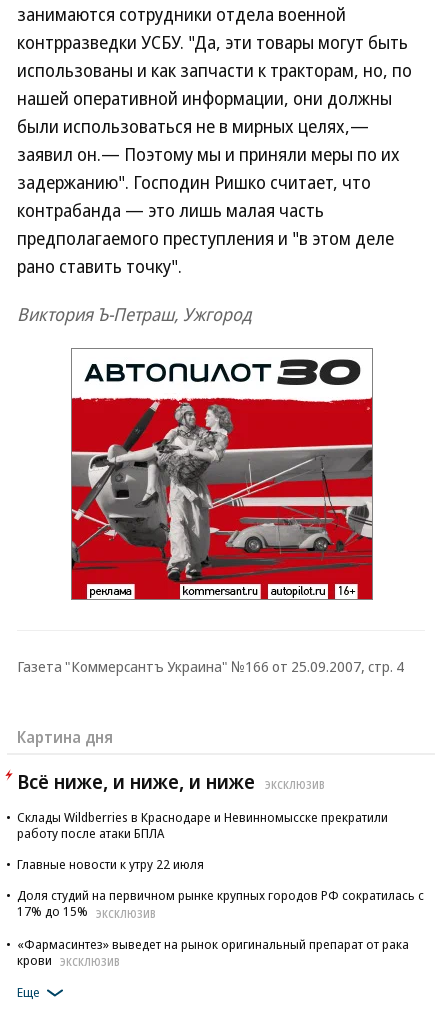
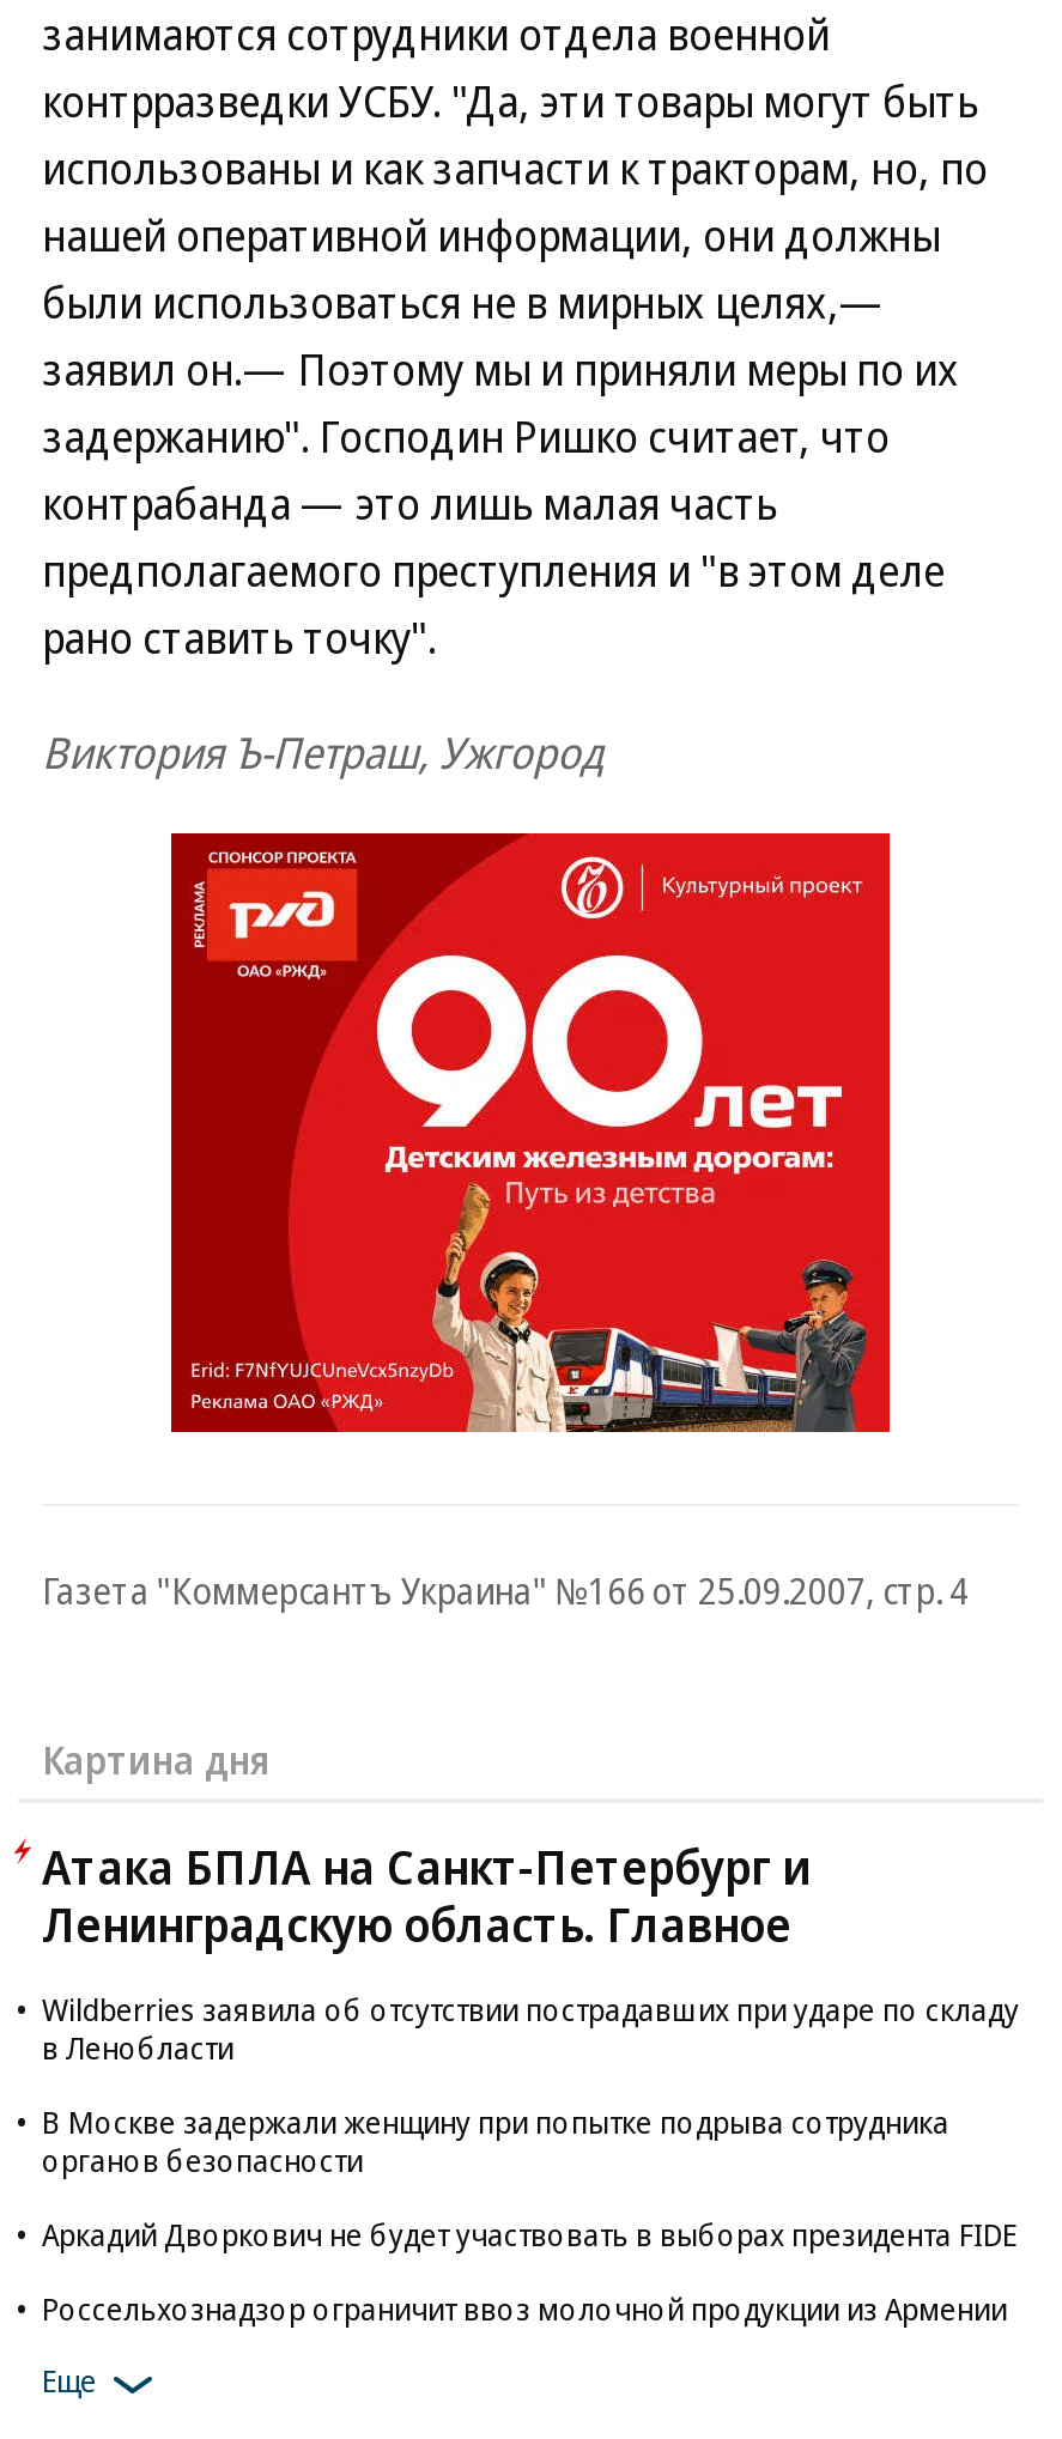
[70,348,374,600] [image] -> [169,831,894,1434] [image]
[17,768,325,795] Всё ниже, и ниже, и ниже | ЭКСКЛЮЗИВ -> [42,1834,811,1956] Атака БПЛА на Санкт-Петербург и | Ленинградскую область. Главное
[17,808,388,842] Склады Wildberries в Краснодаре и Невинномысске прекратили | работу после атаки БПЛА -> [42,1988,1019,2069] Wildberries заявила об отсутствии пострадавших при ударе по складу | в Ленобласти
[17,855,204,873] Главные новости к утру 22 июля -> [42,2100,949,2182] В Москве задержали женщину при попытке подрыва сотрудника | органов безопасности
[17,886,424,920] Доля студий на первичном рынке крупных городов РФ сократилась с | 17% до 15% ЭКСКЛЮЗИВ -> [42,2213,1017,2256] Аркадий Дворкович не будет участвовать в выборах президента FIDE
[17,934,409,969] «Фармасинтез» выведет на рынок оригинальный препарат от рака | крови ЭКСКЛЮЗИВ -> [42,2287,1007,2330] Россельхознадзор ограничит ввоз молочной продукции из Армении

